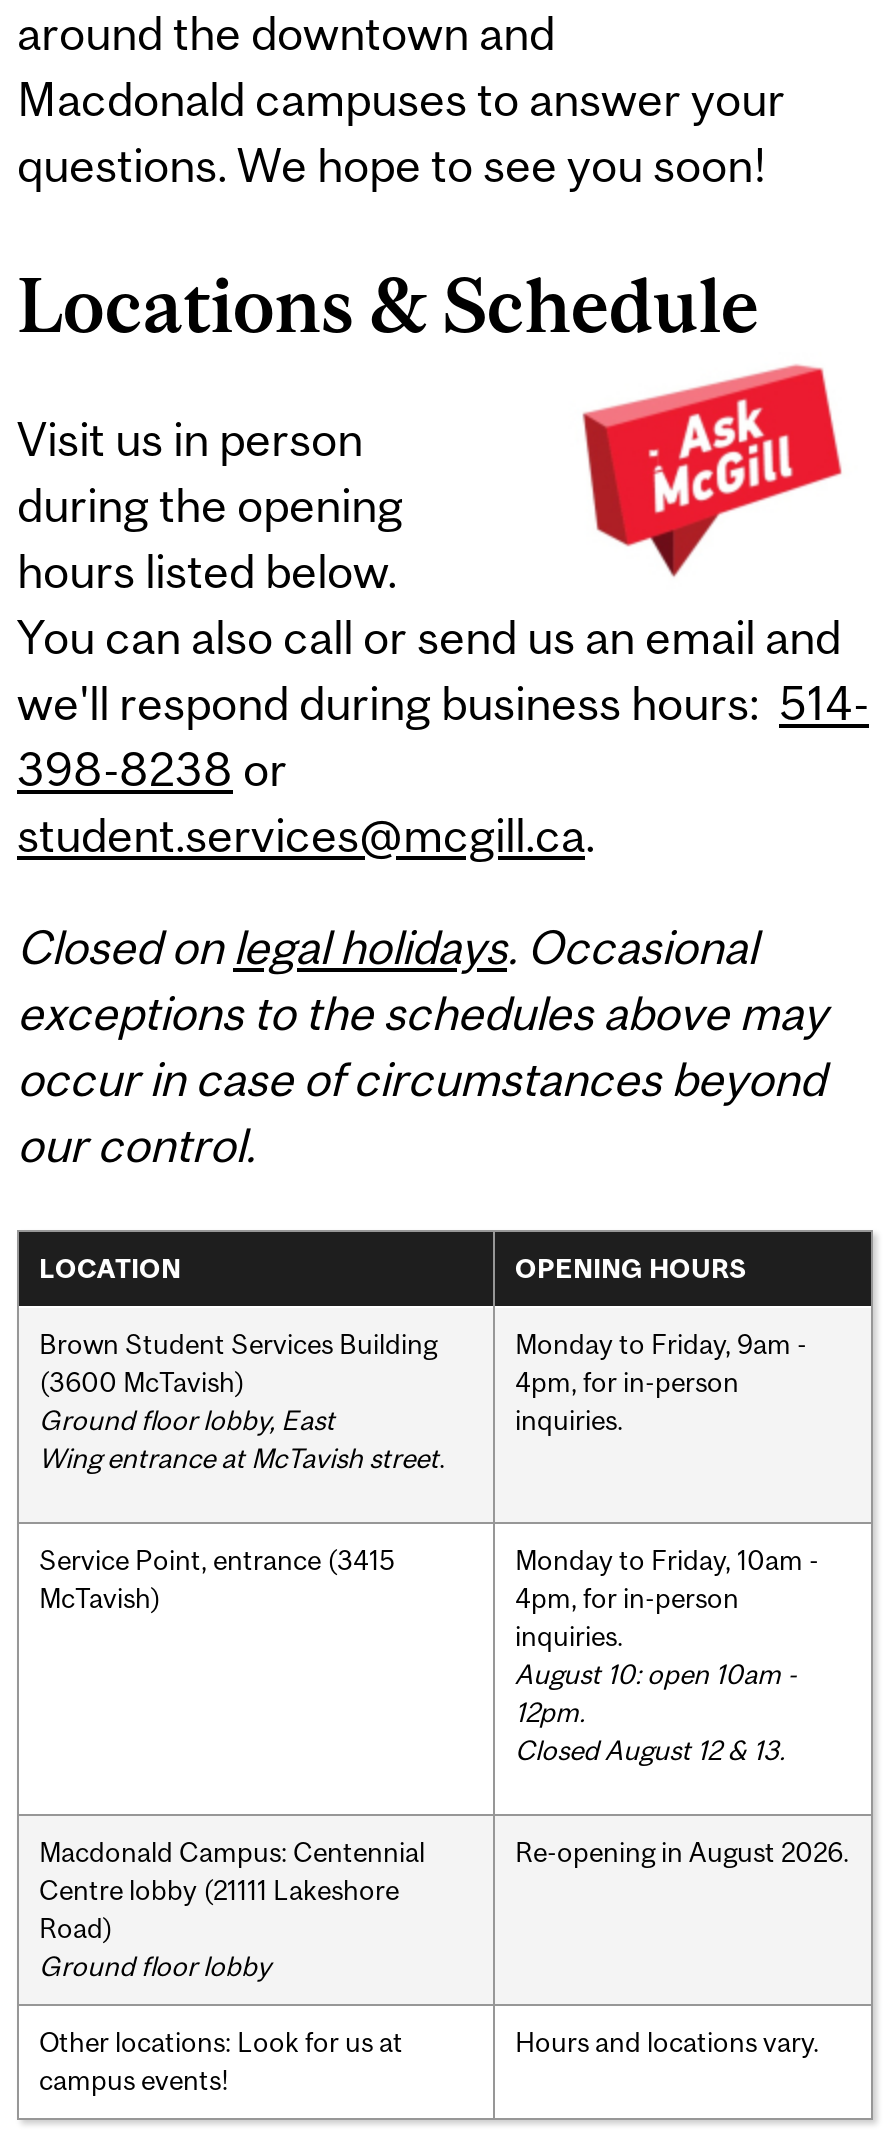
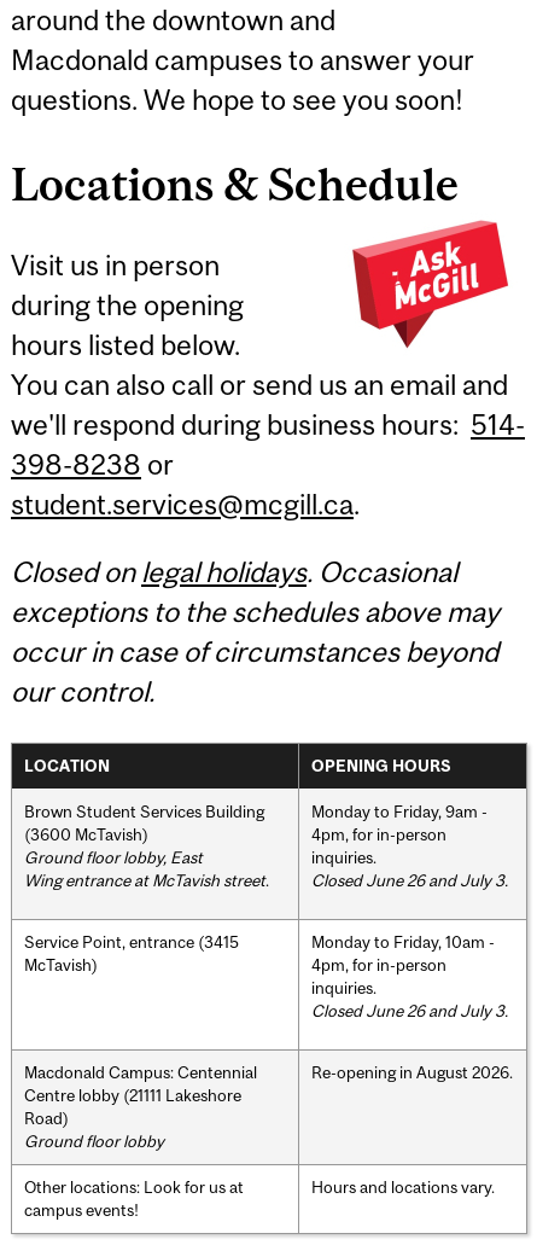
none -> [311,870,508,889] Closed June 26 and July 3.
[515,1657,797,1765] August 10: open 10am - | 12pm. | Closed August 12 & 13. -> [311,1001,508,1020] Closed June 26 and July 3.

